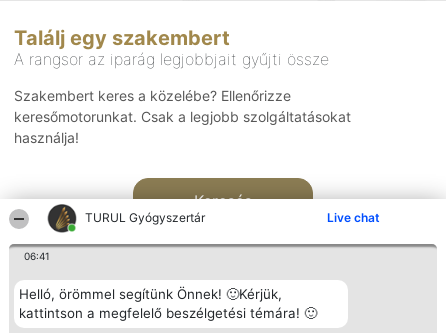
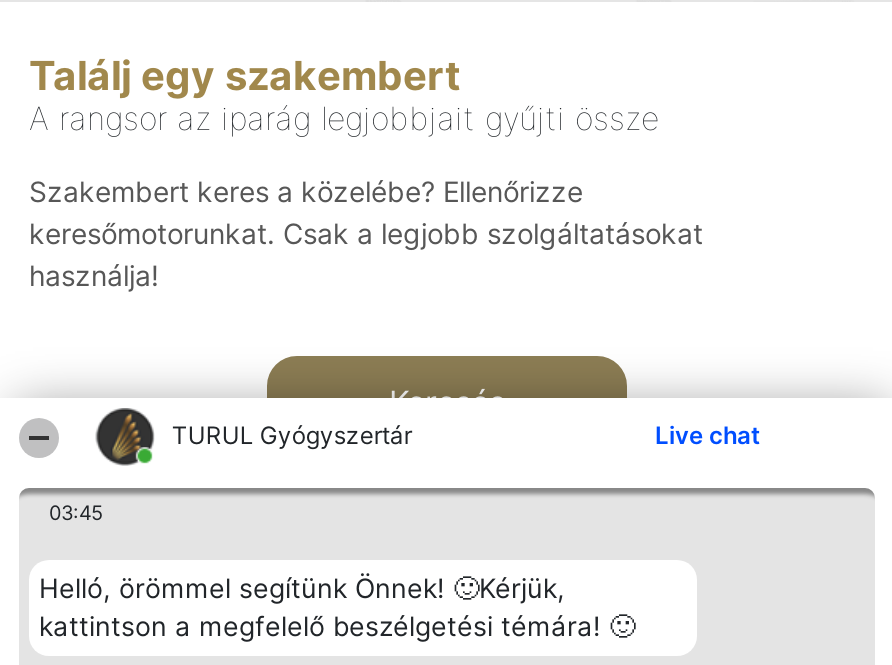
[24,250,50,262] 06:41 -> [49,500,103,524] 03:45

